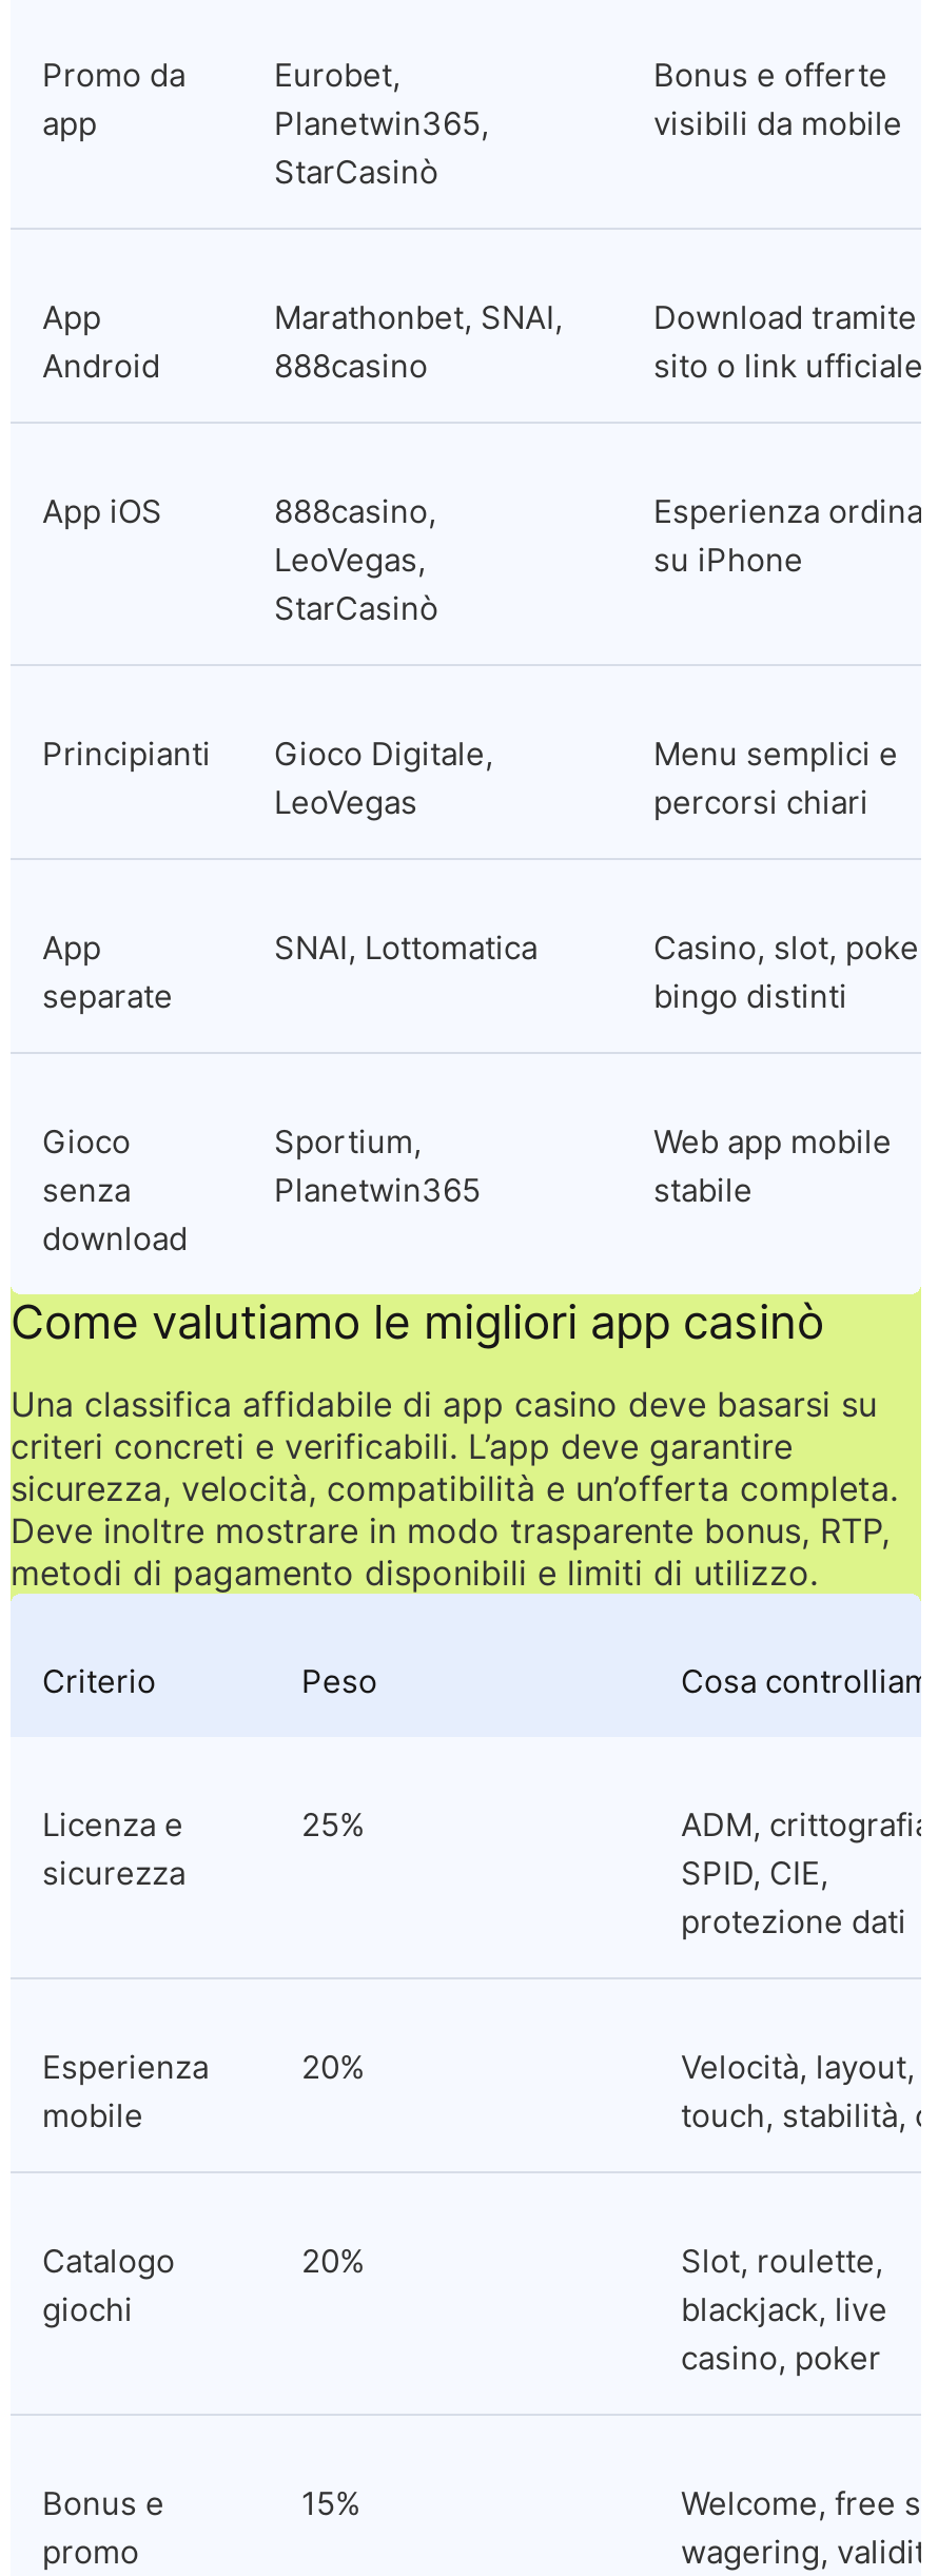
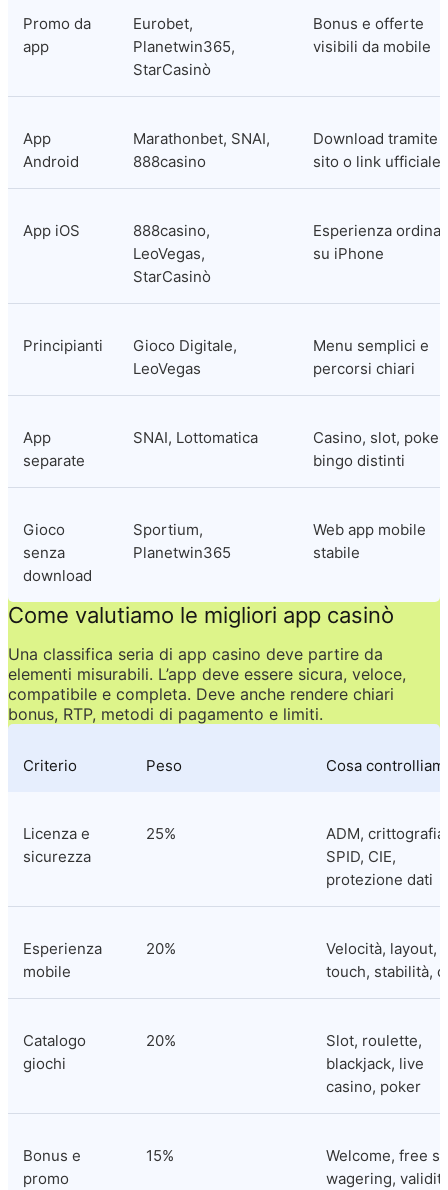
[11,1383,898,1594] Una classifica affidabile di app casino deve basarsi su | criteri concreti e verificabili. L’app deve garantire | sicurezza, velocità, compatibilità e un’offerta completa. | Deve inoltre mostrare in modo trasparente bonus, RTP, | metodi di pagamento disponibili e limiti di utilizzo. -> [8,644,406,724] Una classifica seria di app casino deve partire da | elementi misurabili. L’app deve essere sicura, veloce, | compatibile e completa. Deve anche rendere chiari | bonus, RTP, metodi di pagamento e limiti.

